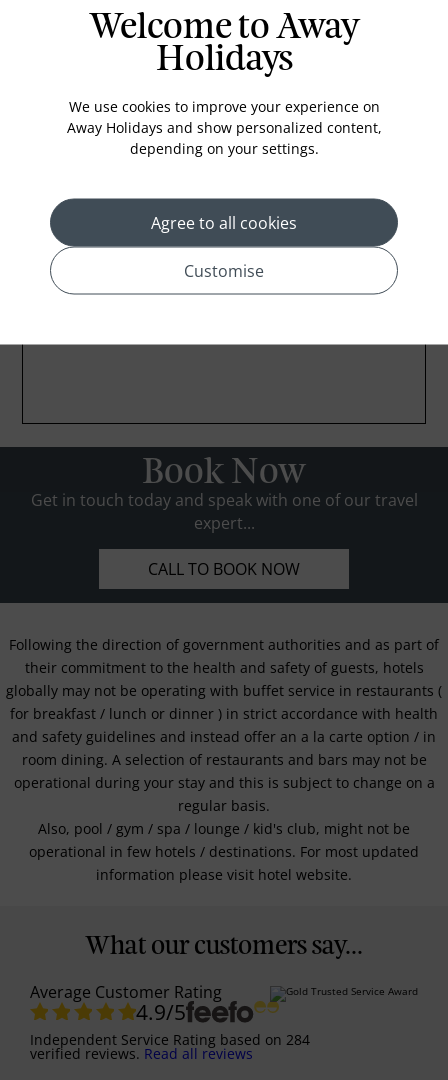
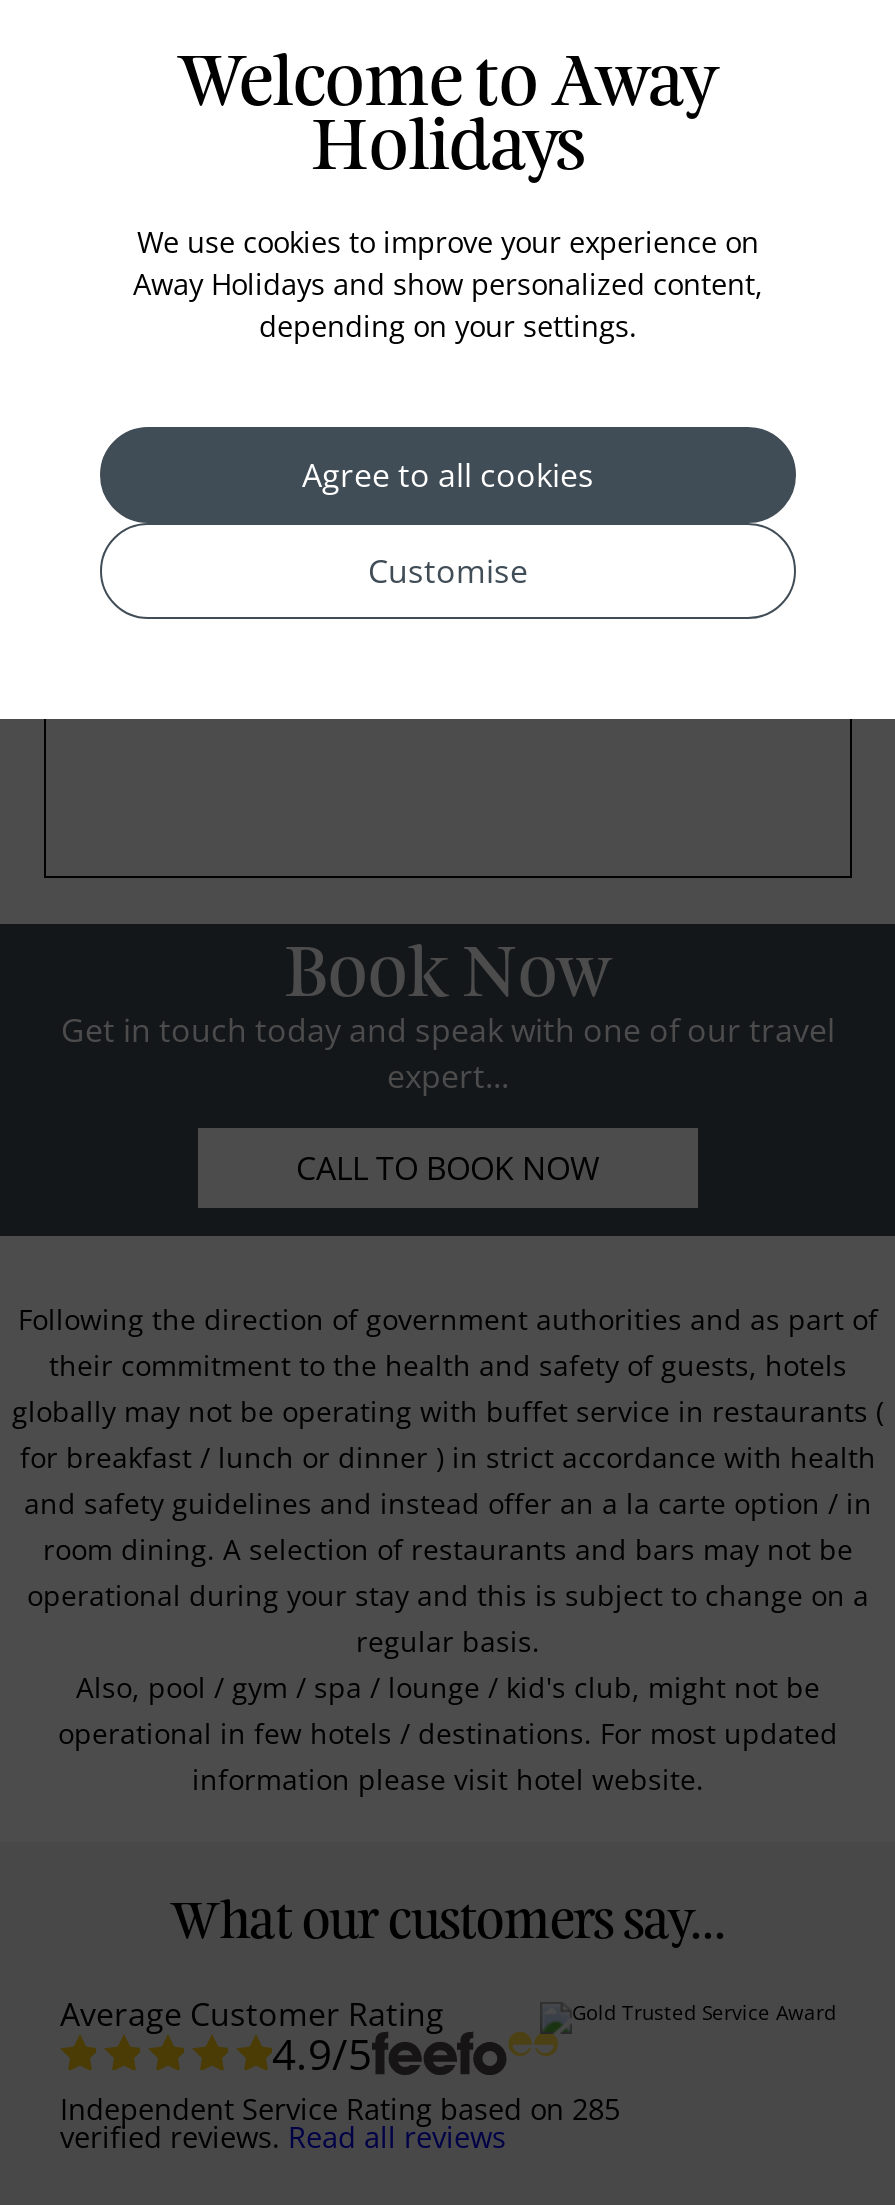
[30,1030,310,1049] Independent Service Rating based on 284 -> [60,2090,620,2128] Independent Service Rating based on 285

